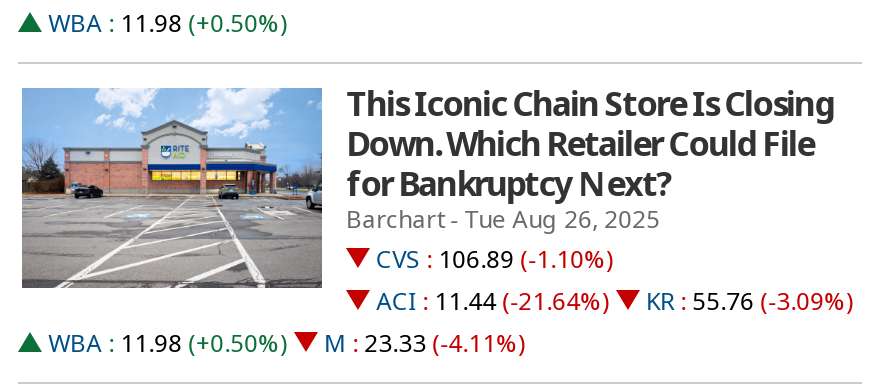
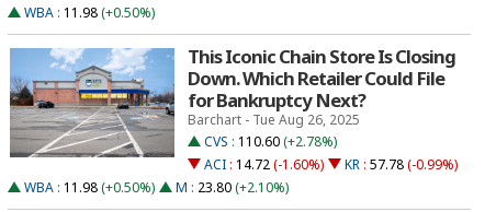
[376,242,612,276] CVS : 106.89 (-1.10%) -> [204,132,337,151] CVS : 110.60 (+2.78%)
[376,284,608,318] ACI : 11.44 (-21.64%) -> [204,155,324,174] ACI : 14.72 (-1.60%)
[646,284,852,318] KR : 55.76 (-3.09%) -> [345,155,458,174] KR : 57.78 (-0.99%)
[48,326,524,360] WBA : 11.98 (+0.50%) M : 23.33 (-4.11%) -> [24,178,289,197] WBA : 11.98 (+0.50%) M : 23.80 (+2.10%)

